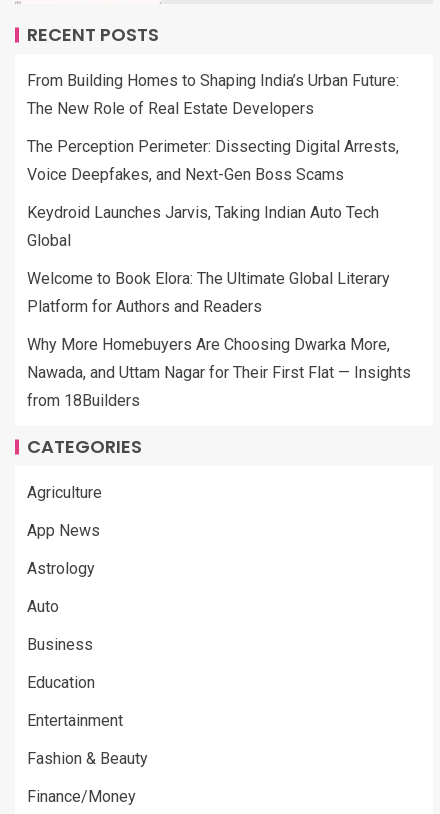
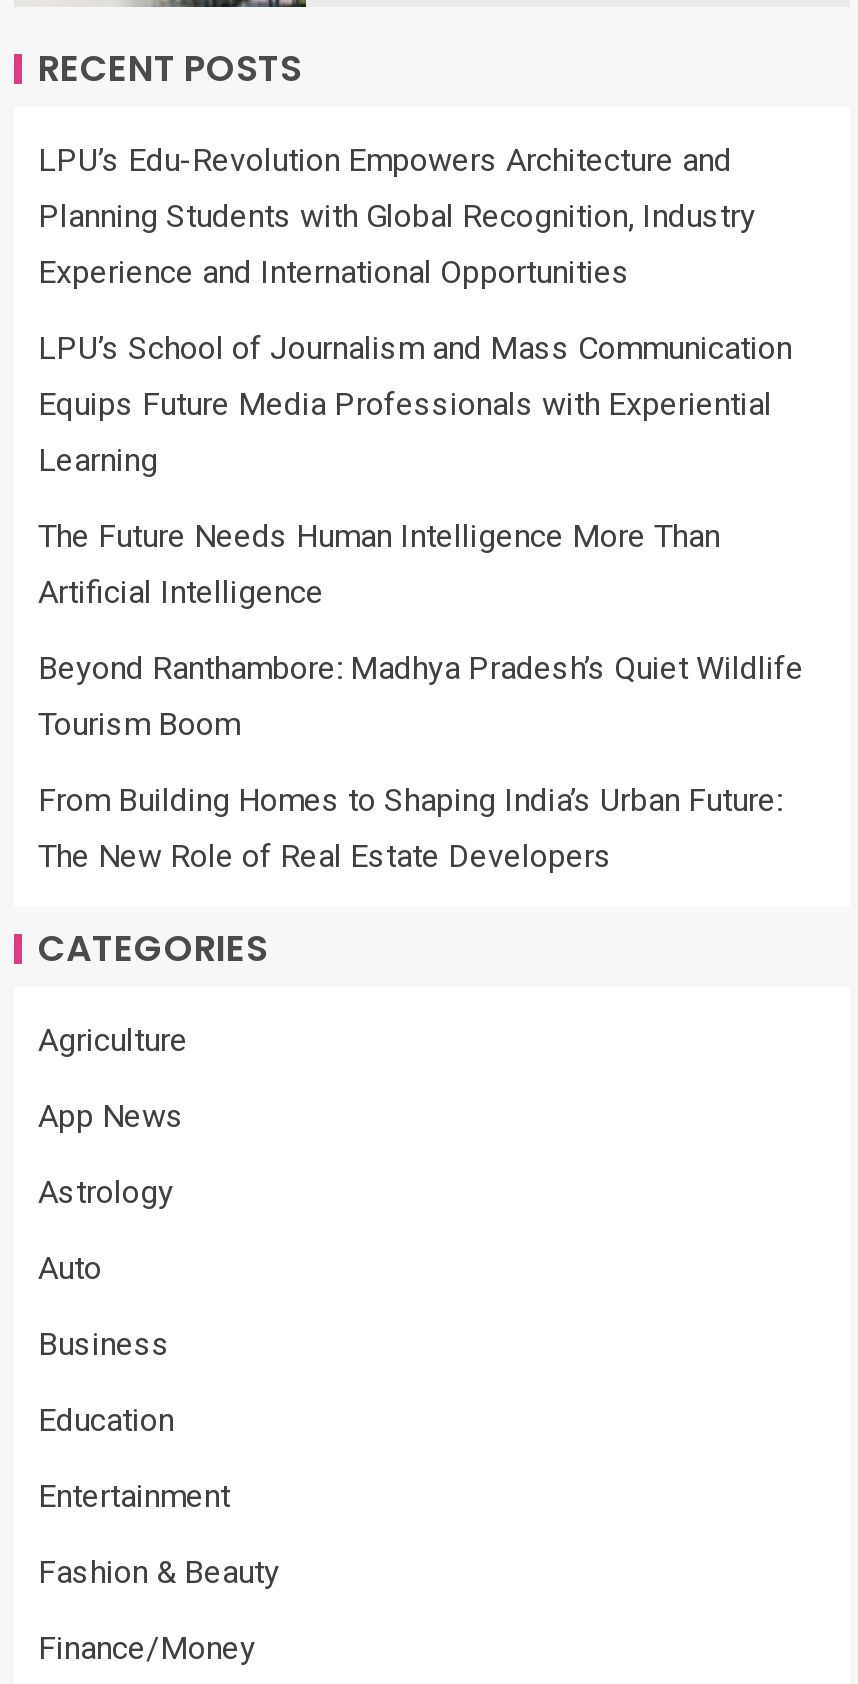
none -> [38,141,804,743] LPU’s Edu-Revolution Empowers Architecture and | Planning Students with Global Recognition, Industry | Experience and International Opportunities | LPU’s School of Journalism and Mass Communication | Equips Future Media Professionals with Experiential | Learning | The Future Needs Human Intelligence More Than | Artificial Intelligence | Beyond Ranthambore: Madhya Pradesh’s Quiet Wildlife | Tourism Boom
moved [27,71,399,118] -> [38,781,782,875]: From Building Homes to Shaping India’s Urban Future: | The New Role of Real Estate Developers
[27,137,411,410] The Perception Perimeter: Dissecting Digital Arrests, | Voice Deepfakes, and Next-Gen Boss Scams | Keydroid Launches Jarvis, Taking Indian Auto Tech | Global | Welcome to Book Elora: The Ultimate Global Literary | Platform for Authors and Readers | Why More Homebuyers Are Choosing Dwarka More, | Nawada, and Uttam Nagar for Their First Flat — Insights | from 18Builders -> none

